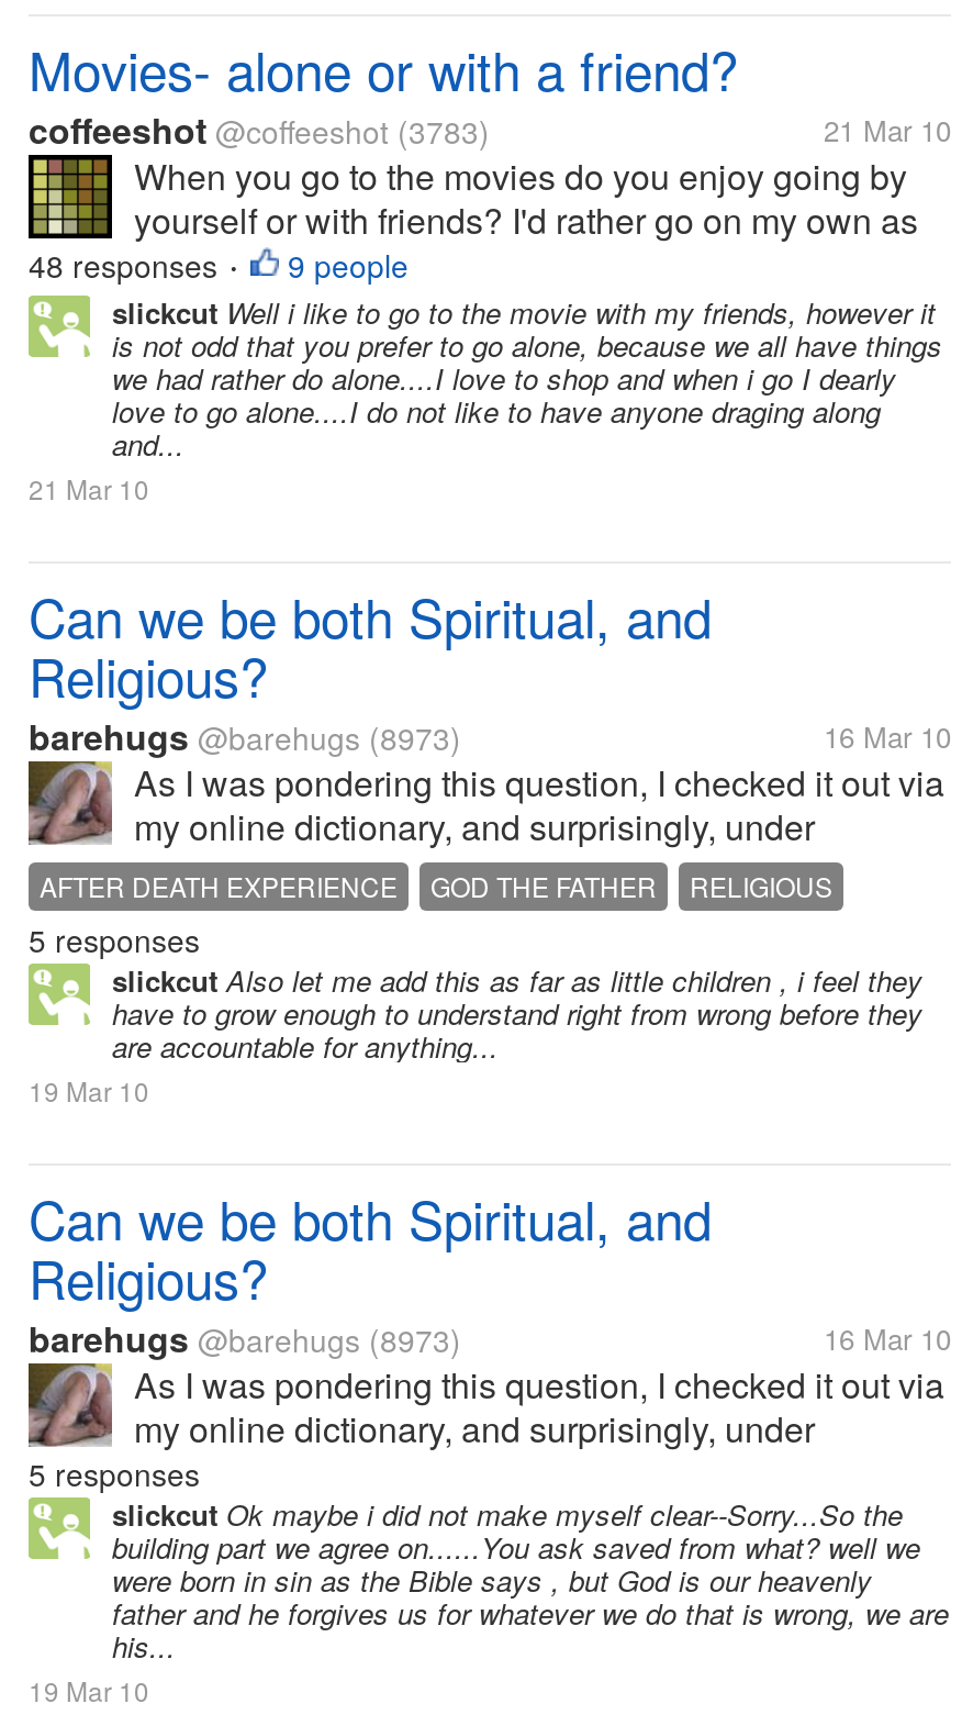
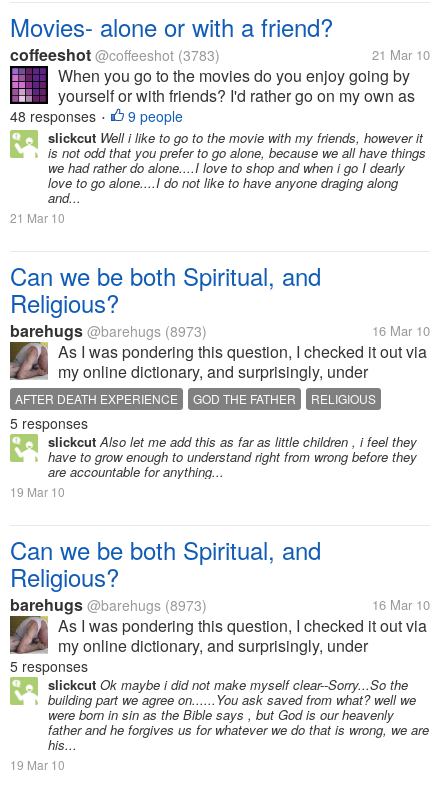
[31,162,110,234] [image] -> [11,69,47,102] [image]

